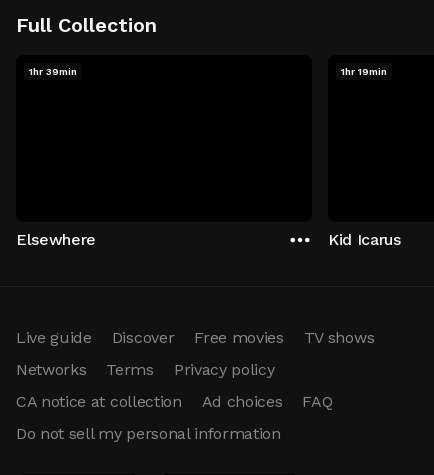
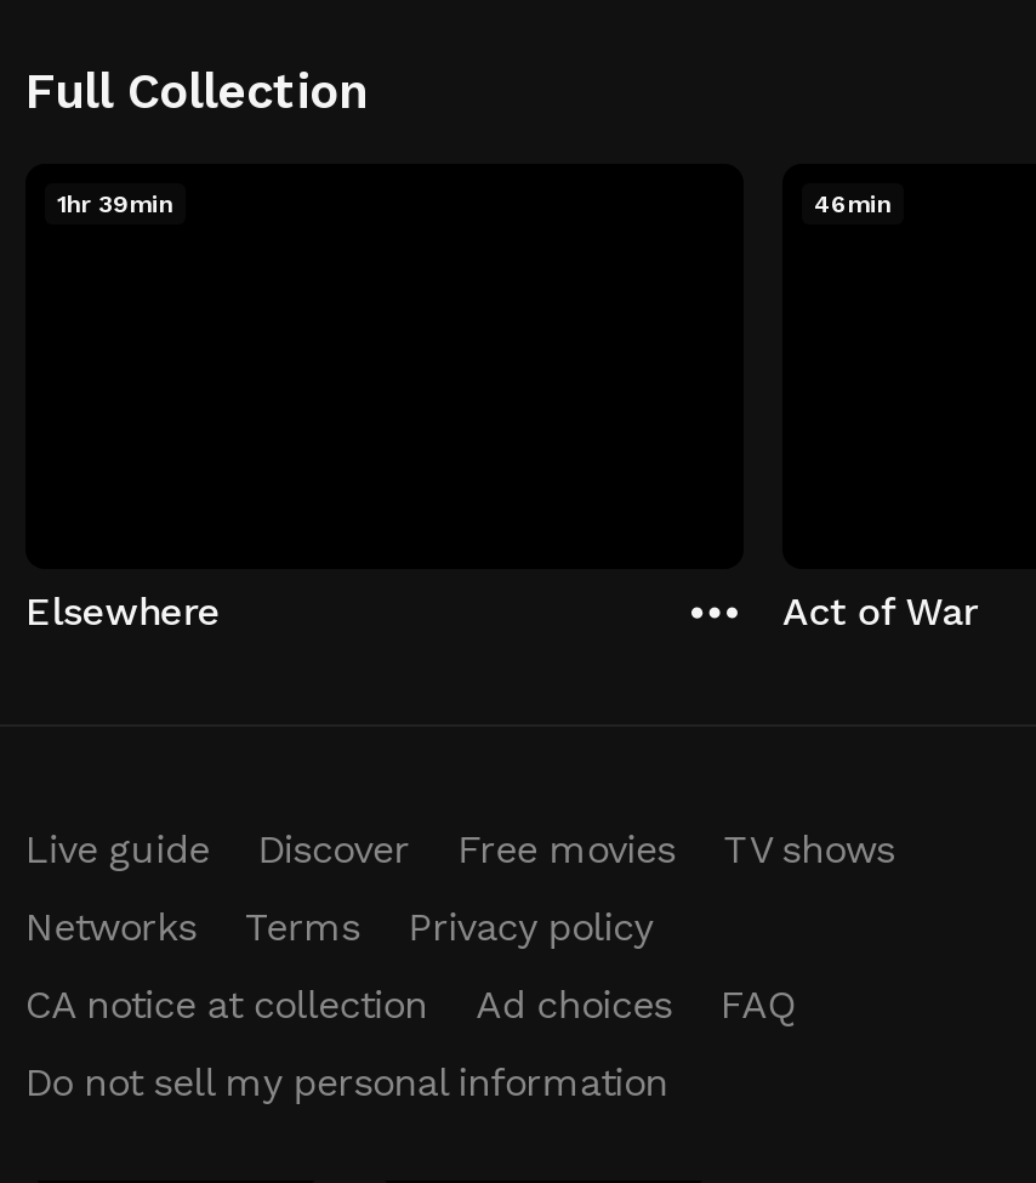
[341,66,387,77] 1hr 19min -> [814,190,892,217] 46min
[328,229,401,248] Kid Icarus -> [782,587,976,633] Act of War

